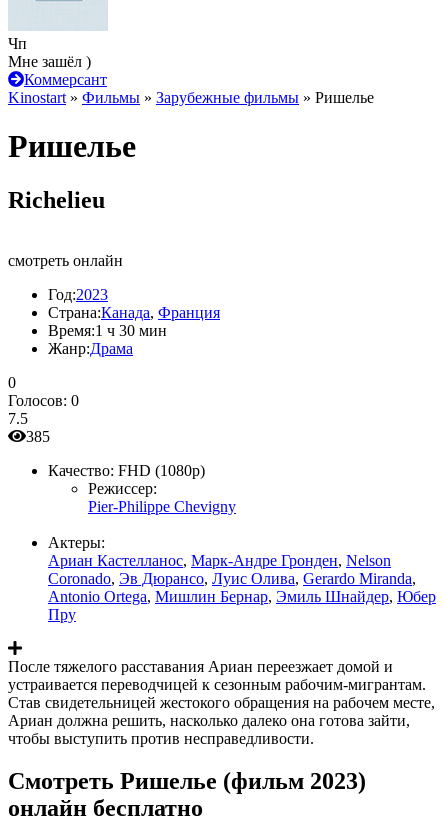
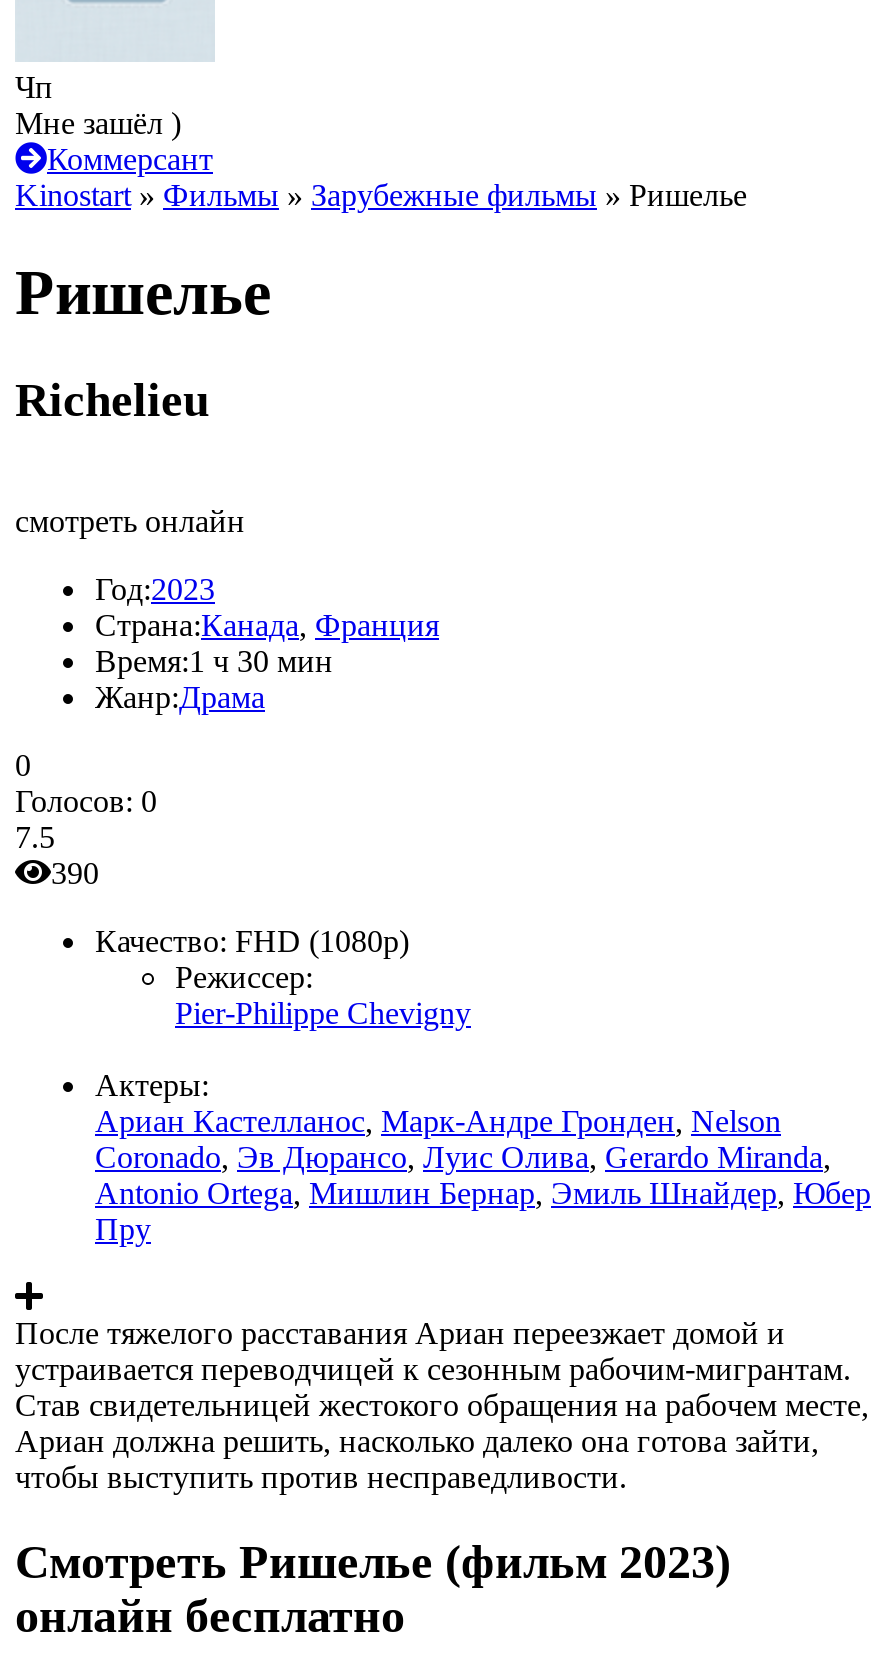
[26,428,50,445] 385 -> [51,856,99,890] 390

